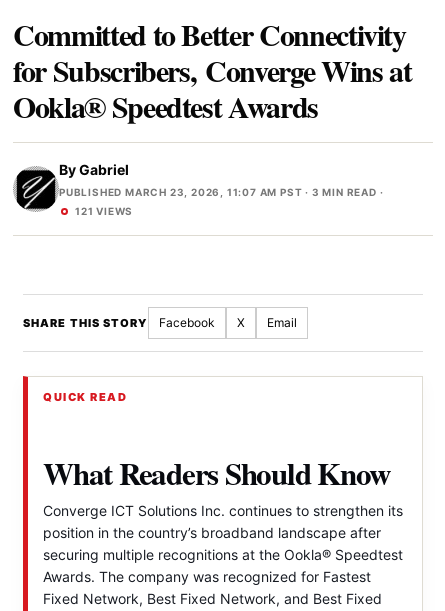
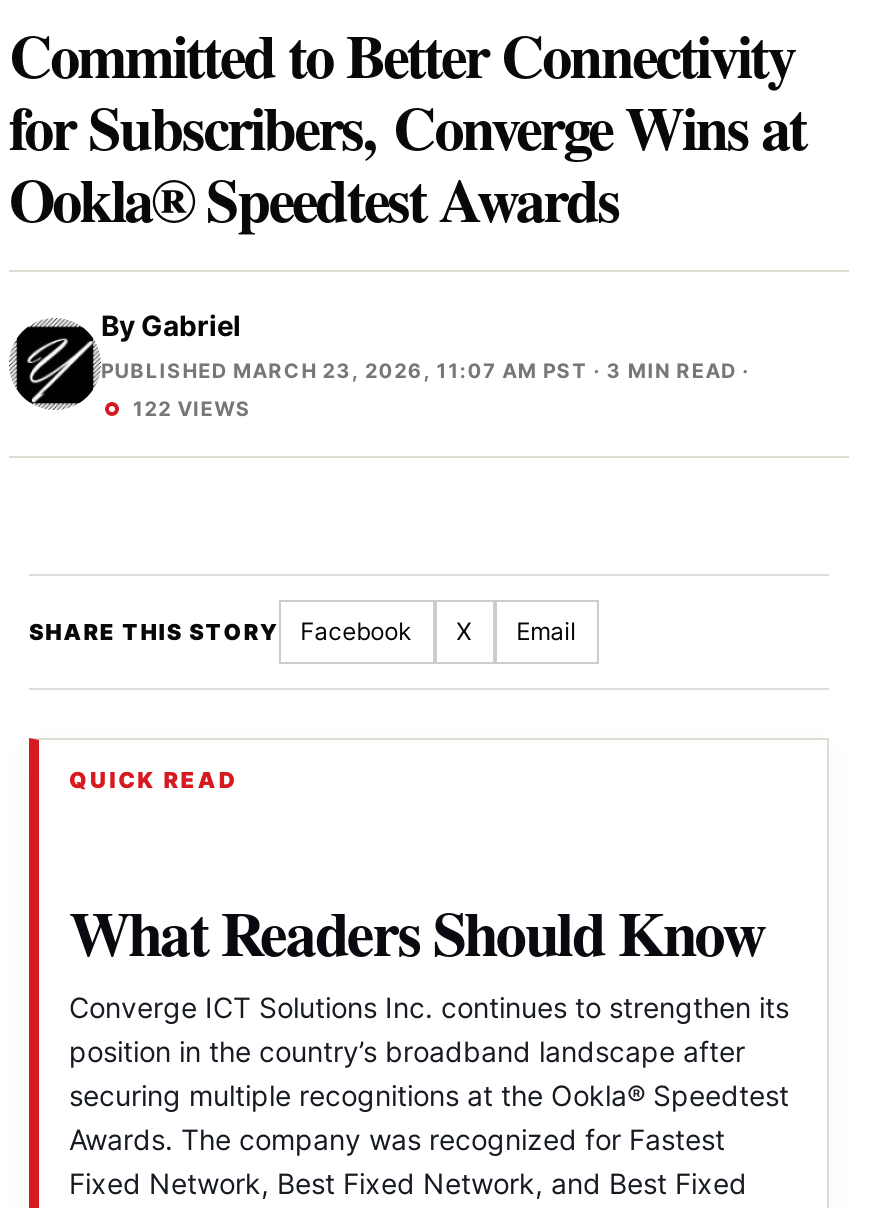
[75,205,133,217] 121 VIEWS -> [133,396,251,420] 122 VIEWS

